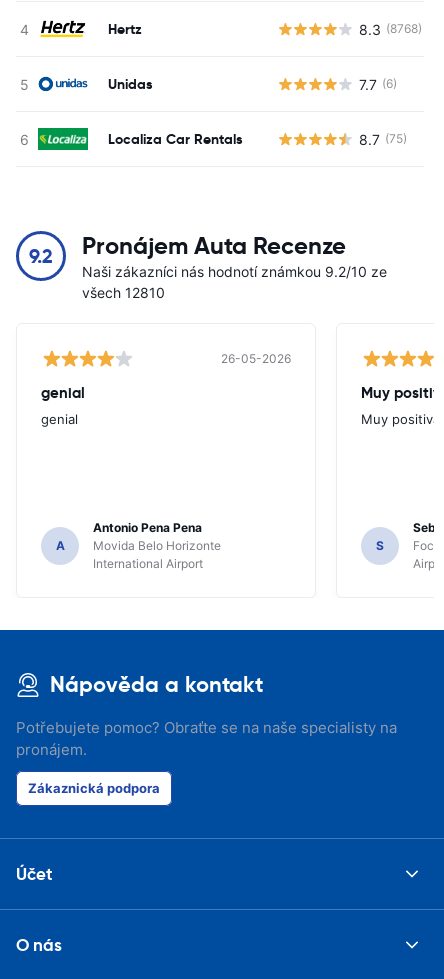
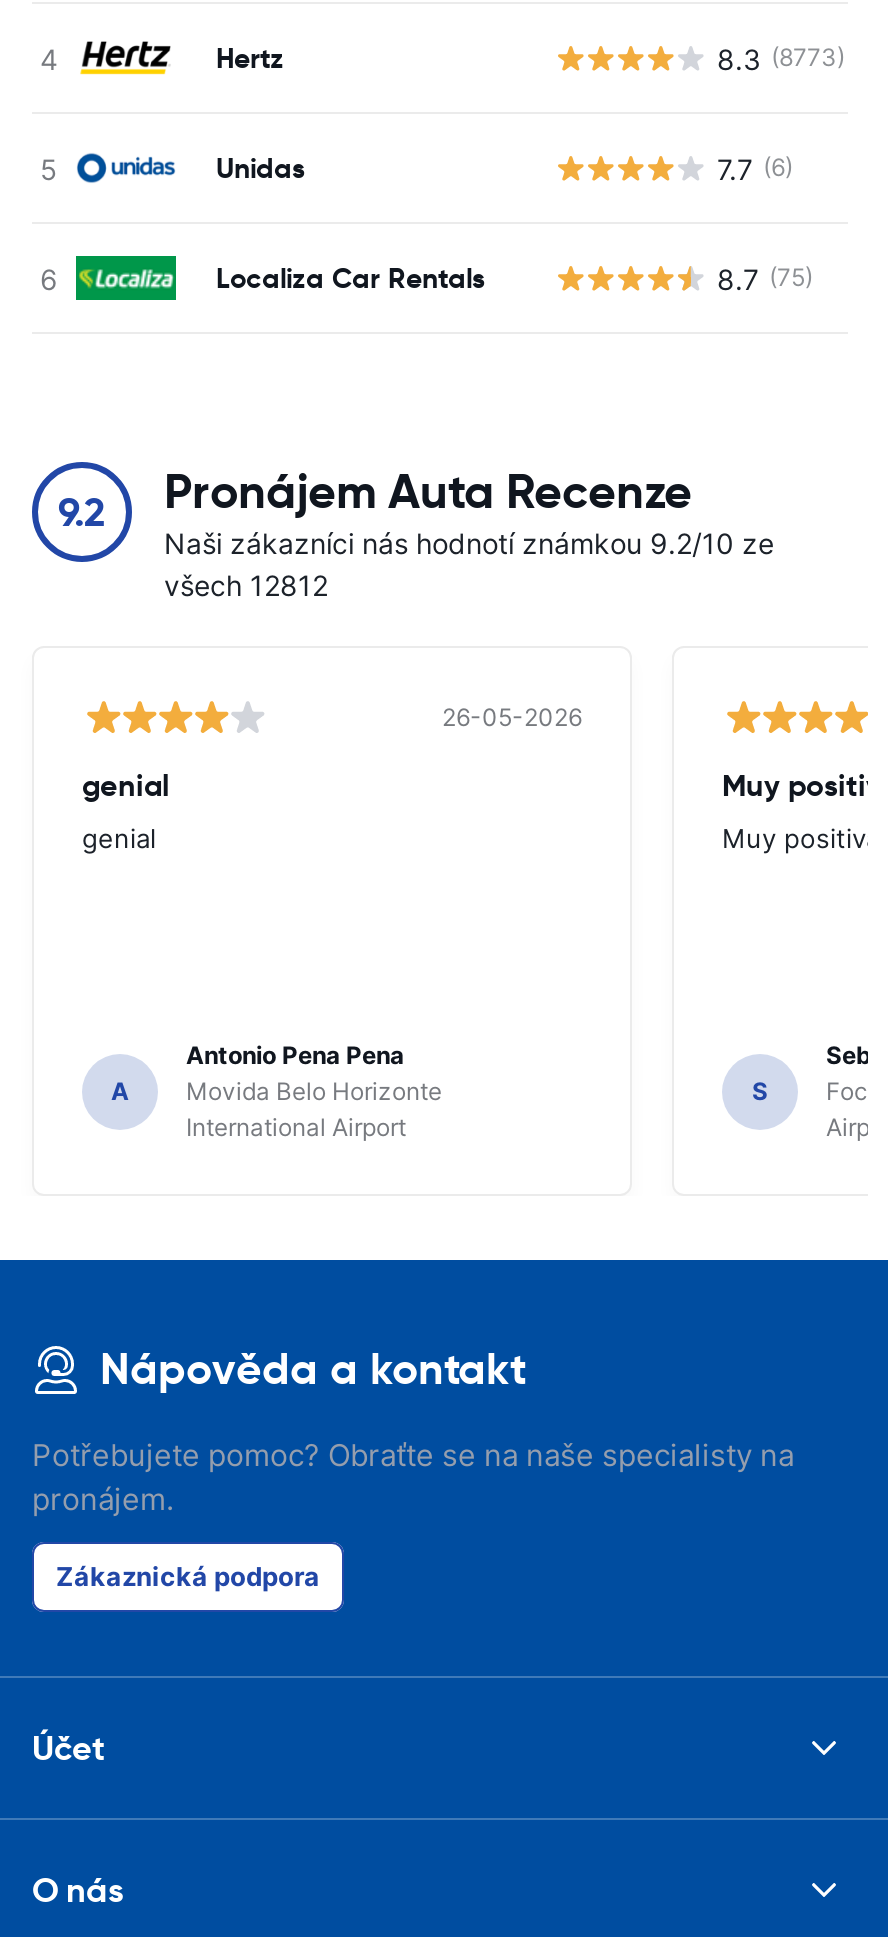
[358,20,421,37] 8.3 (8768) -> [717,41,845,75] 8.3 (8773)
[82,284,165,301] všech 12810 -> [164,568,328,602] všech 12812

